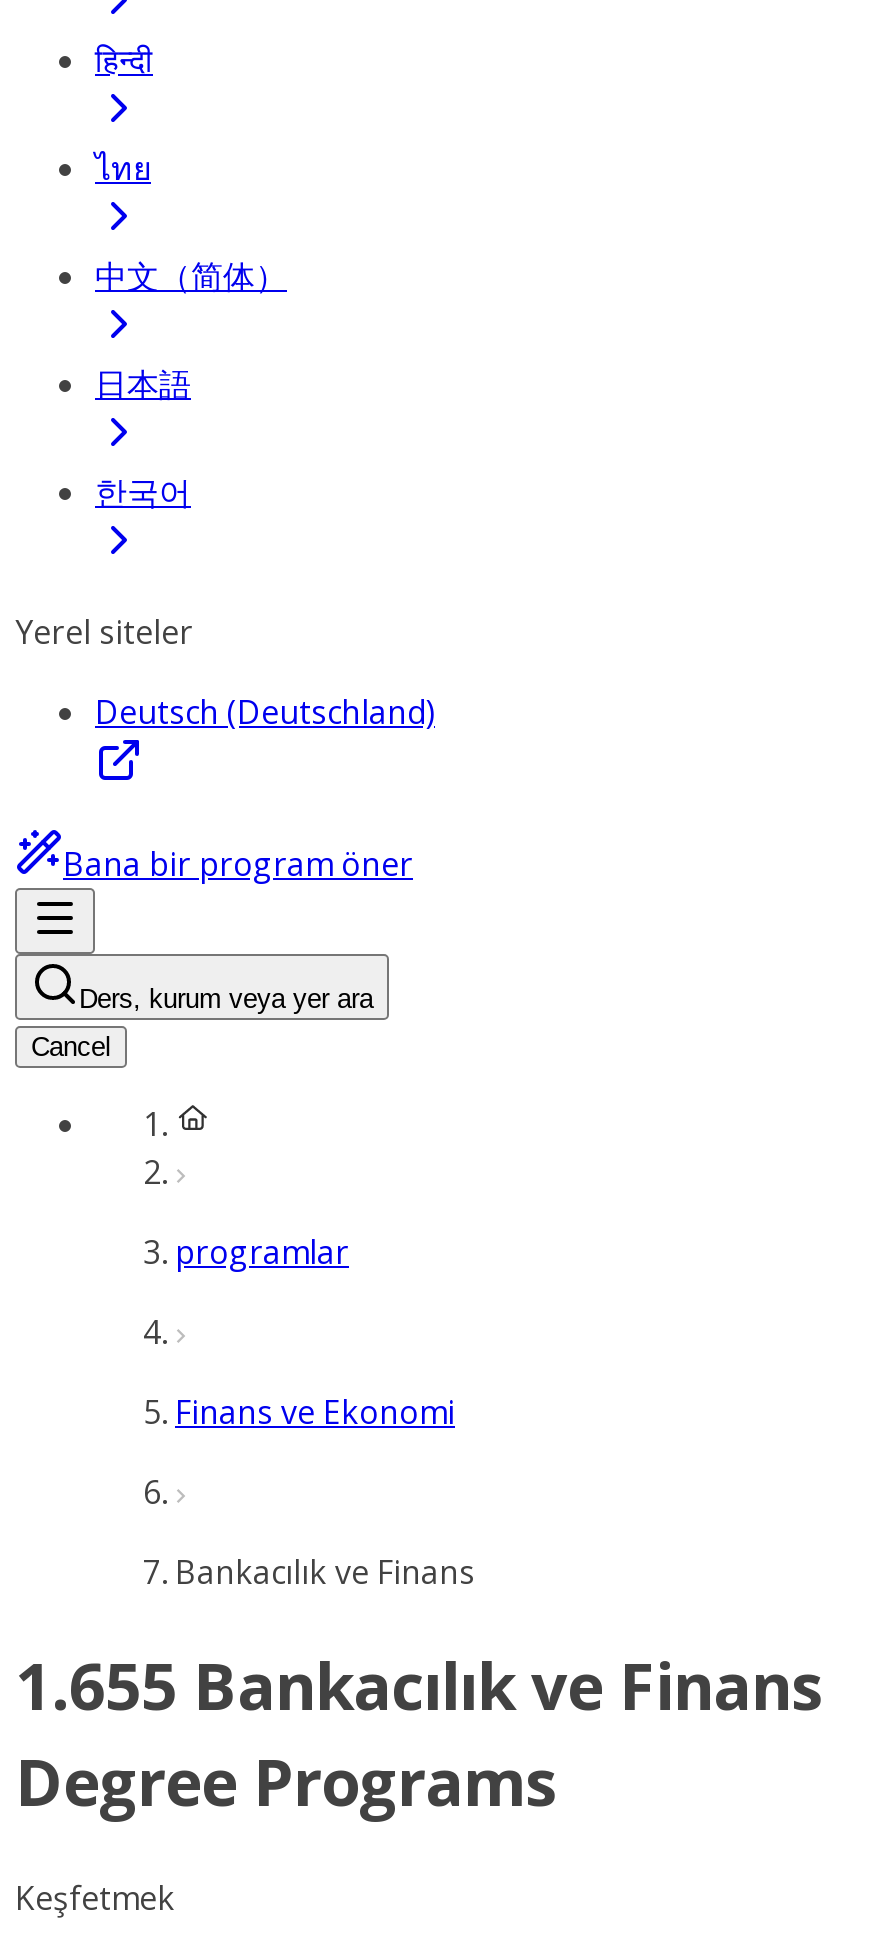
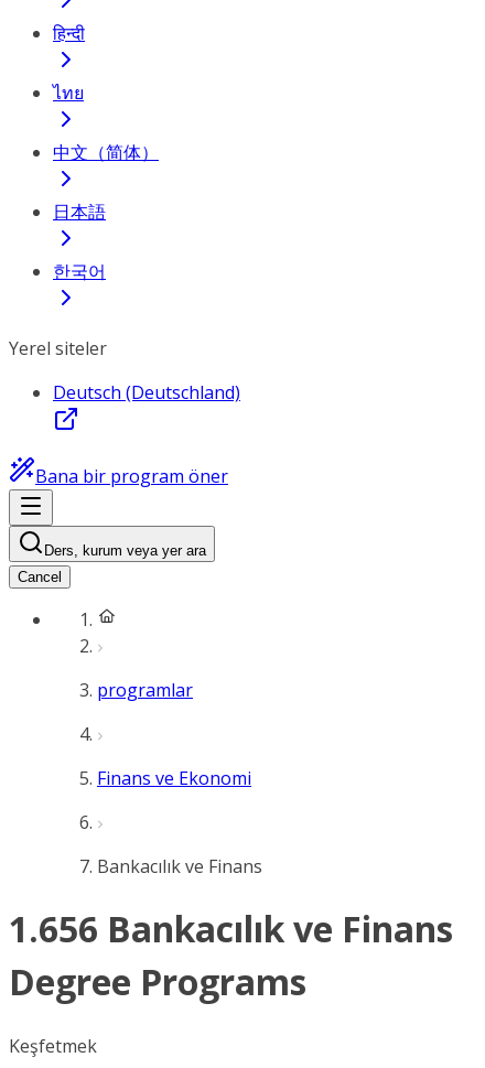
[15,1643,821,1729] 1.655 Bankacılık ve Finans -> [9,905,453,953] 1.656 Bankacılık ve Finans

